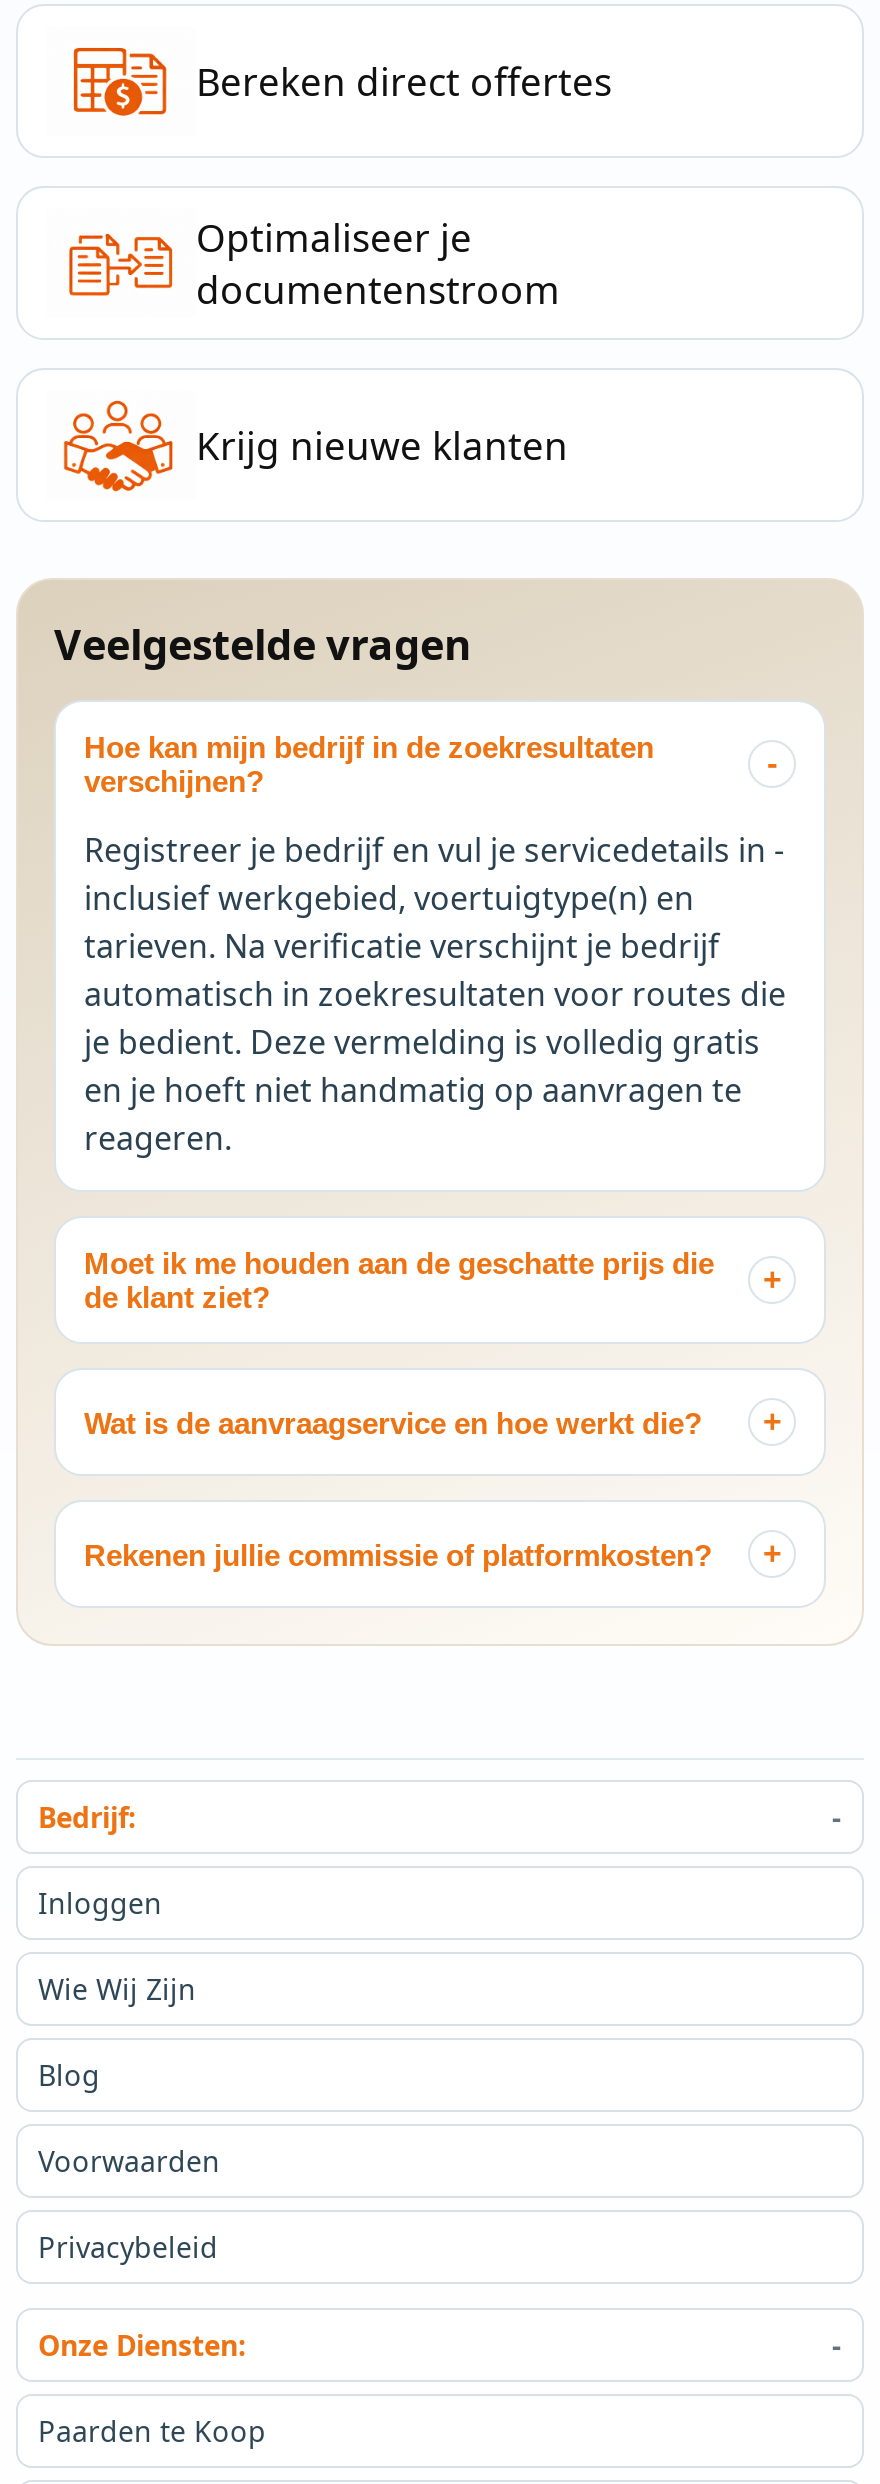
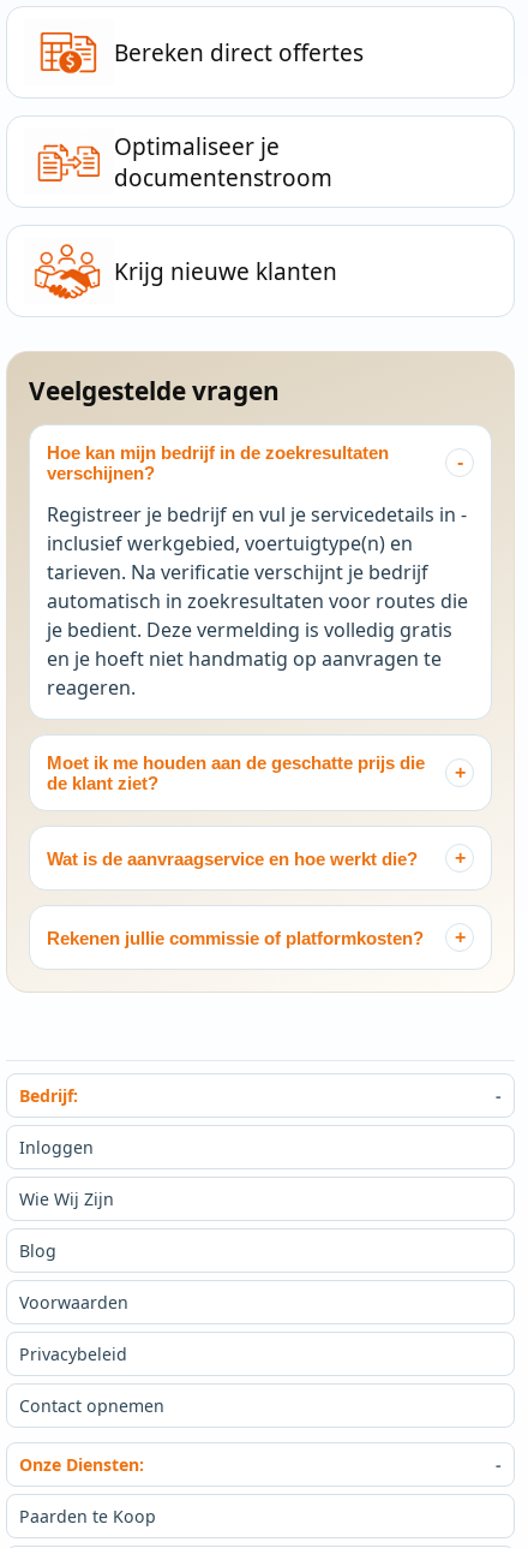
none -> [19,1394,164,1417] Contact opnemen

